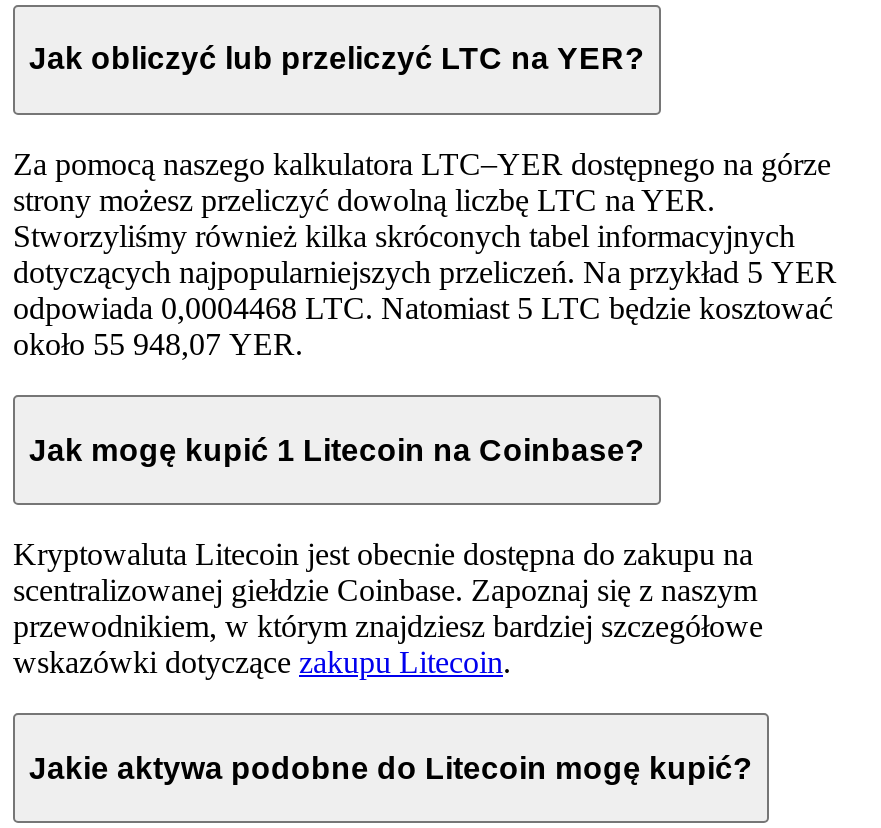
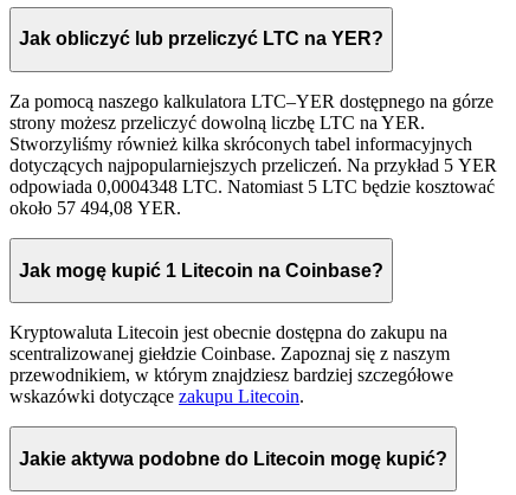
[13,291,833,325] odpowiada 0,0004468 LTC. Natomiast 5 LTC będzie kosztować -> [9,177,495,197] odpowiada 0,0004348 LTC. Natomiast 5 LTC będzie kosztować
[13,327,303,361] około 55 948,07 YER. -> [9,198,181,218] około 57 494,08 YER.

